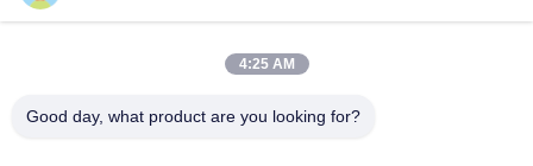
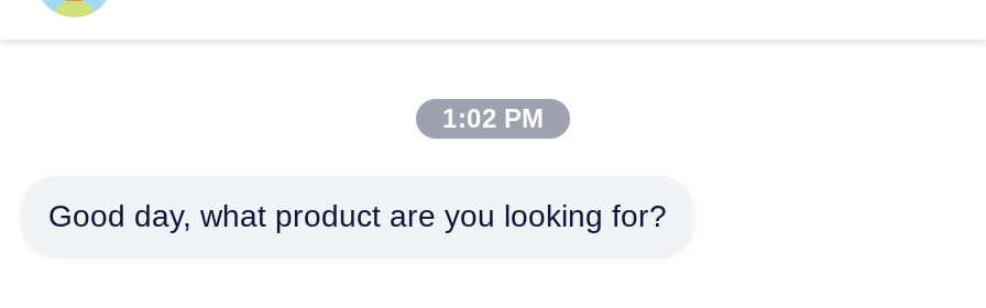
[239,56,294,72] 4:25 AM -> [442,103,544,134] 1:02 PM

